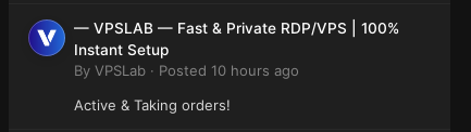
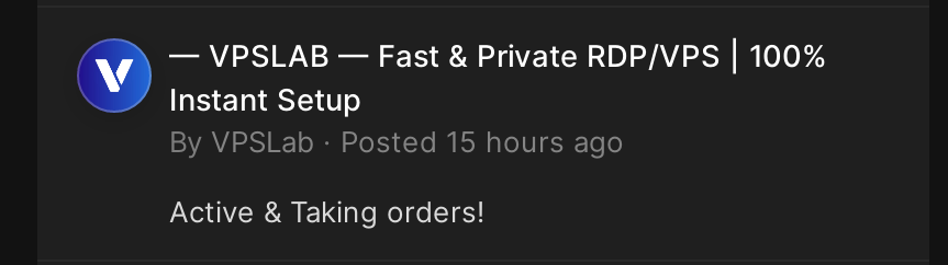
[74,61,299,79] By VPSLab · Posted 10 hours ago -> [169,123,624,158] By VPSLab · Posted 15 hours ago

